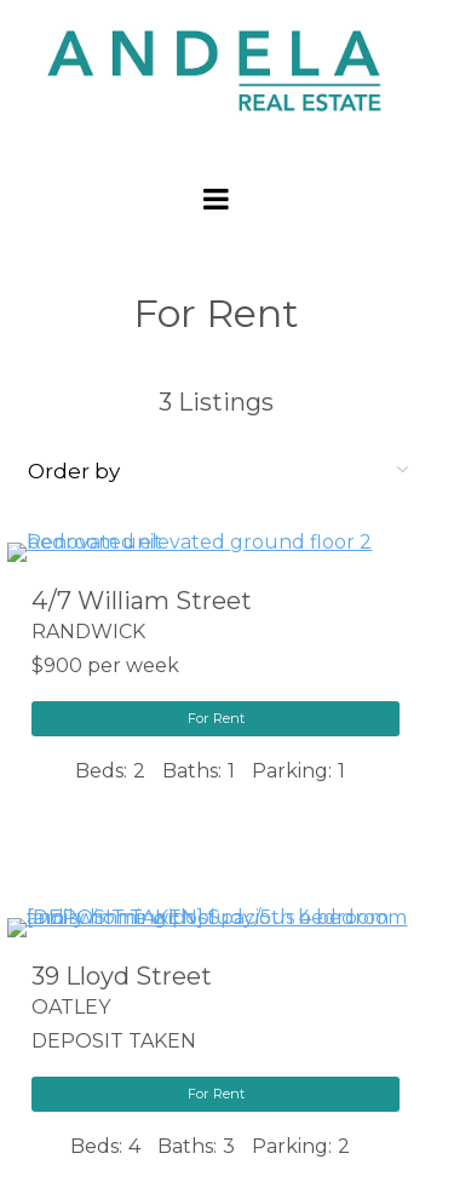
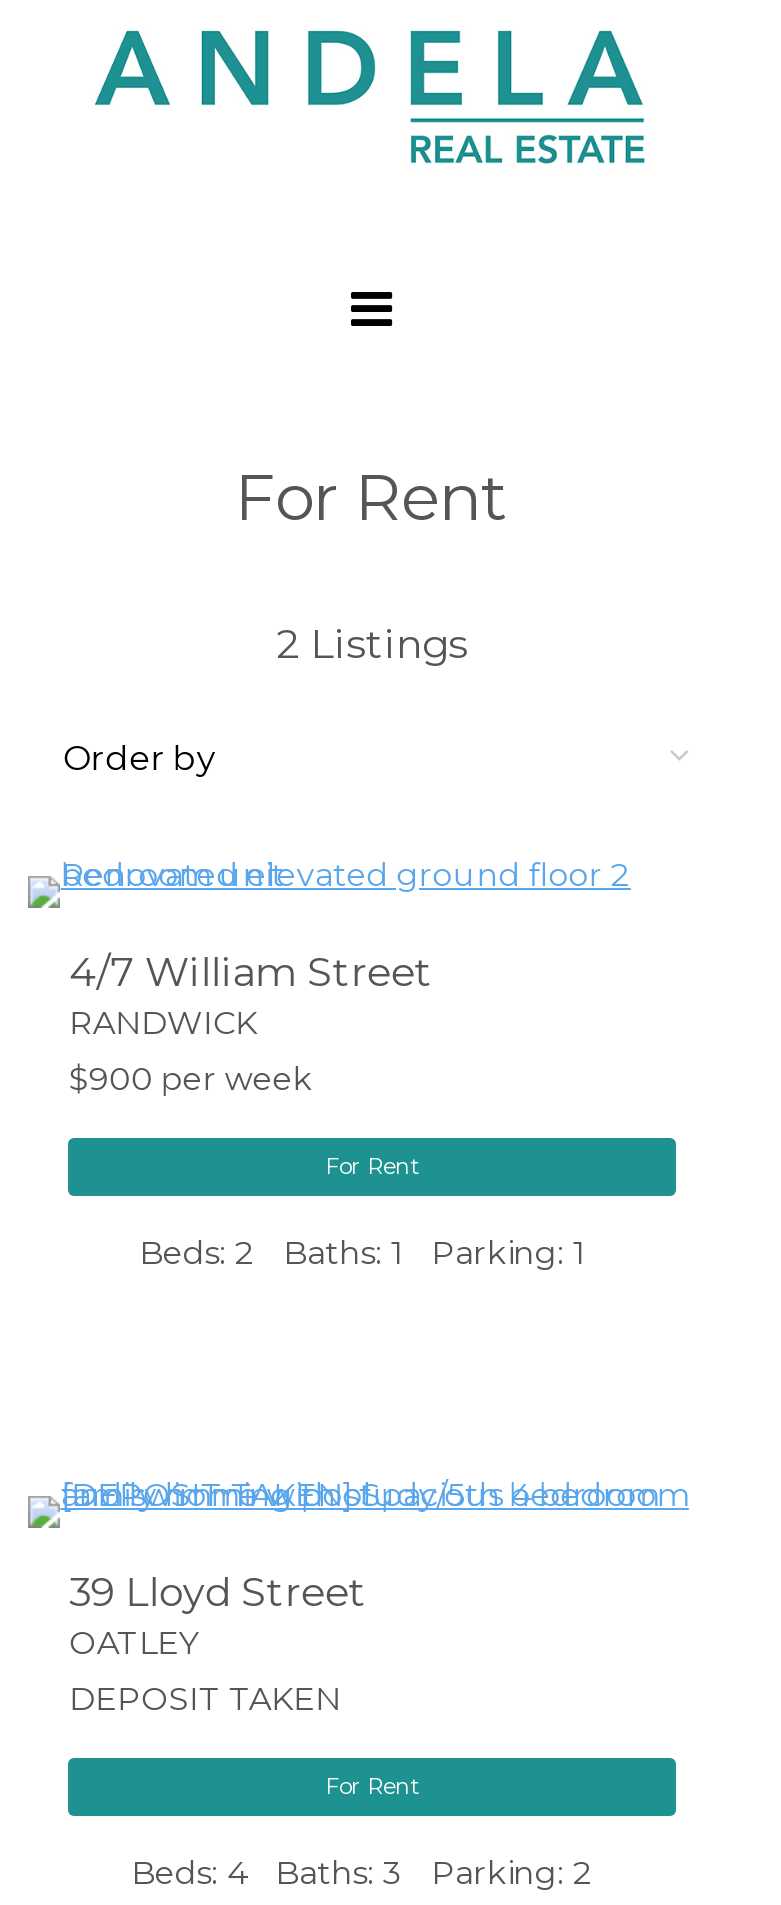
[158,388,273,417] 3 Listings -> [276,620,468,668] 2 Listings

